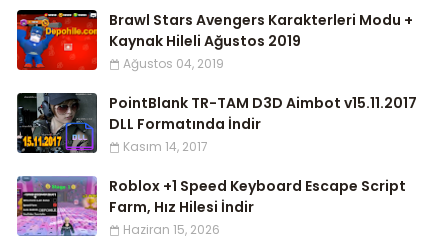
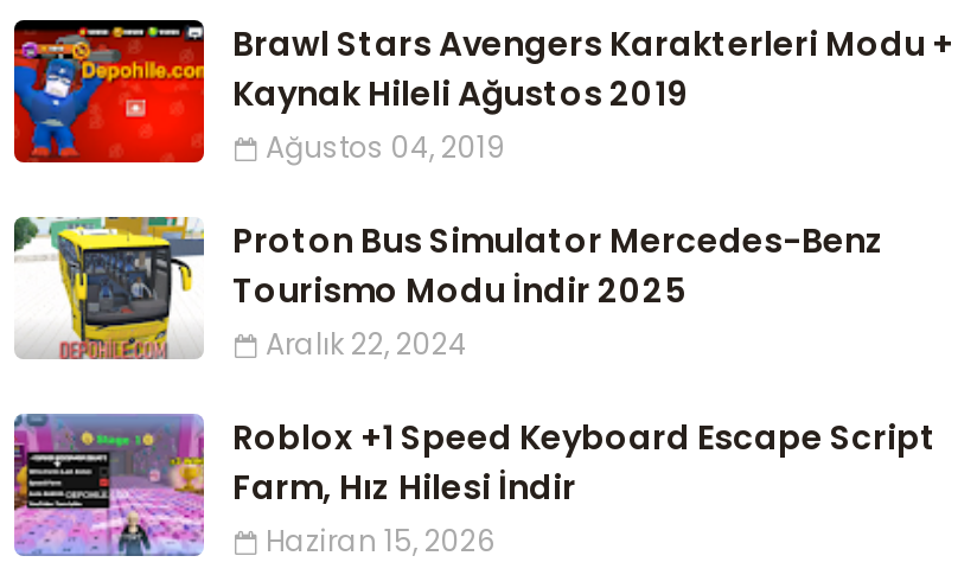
[16,92,417,155] [image] | PointBlank TR-TAM D3D Aimbot v15.11.2017 | DLL Formatında İndir | Kasım 14, 2017 -> [14,215,885,364] [image] | Proton Bus Simulator Mercedes-Benz | Tourismo Modu İndir 2025 | Aralık 22, 2024

